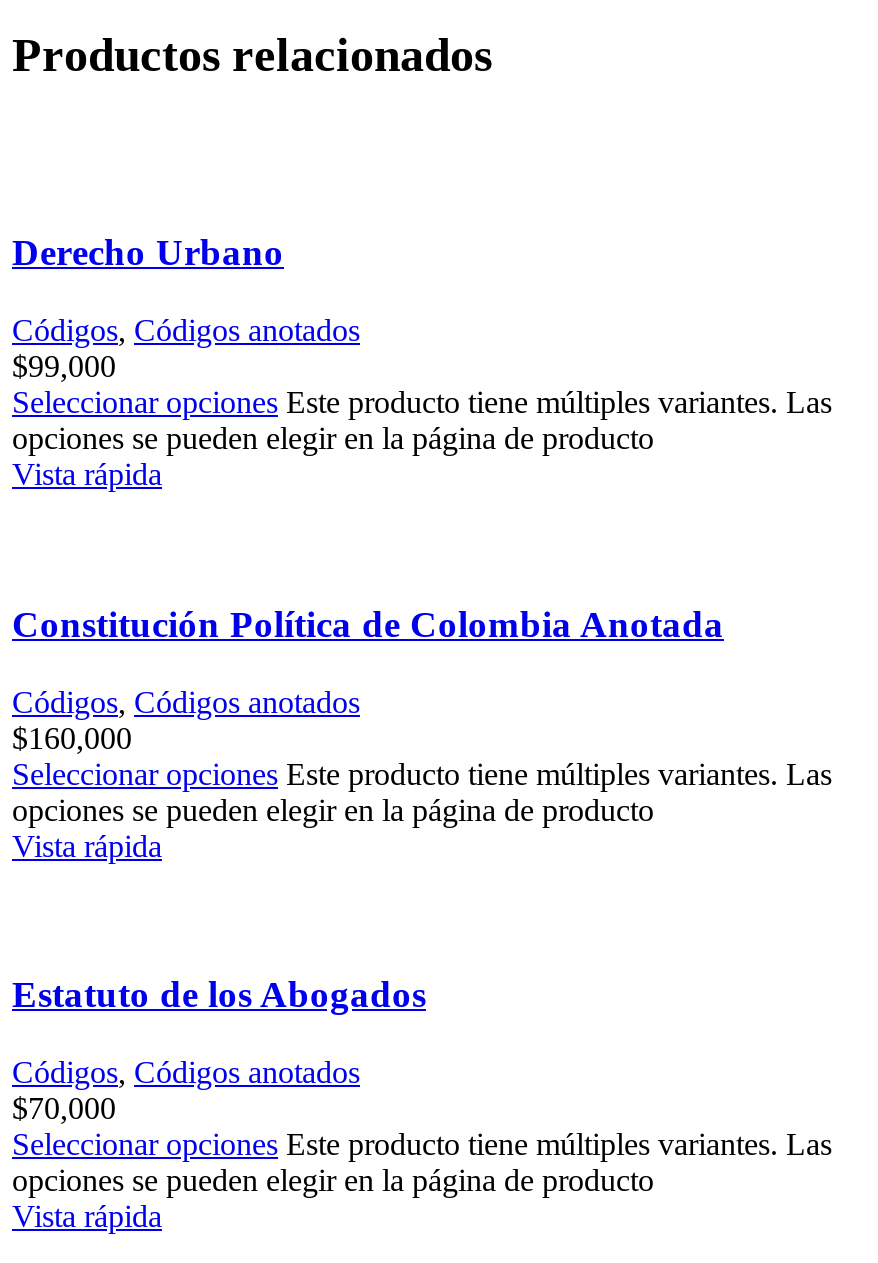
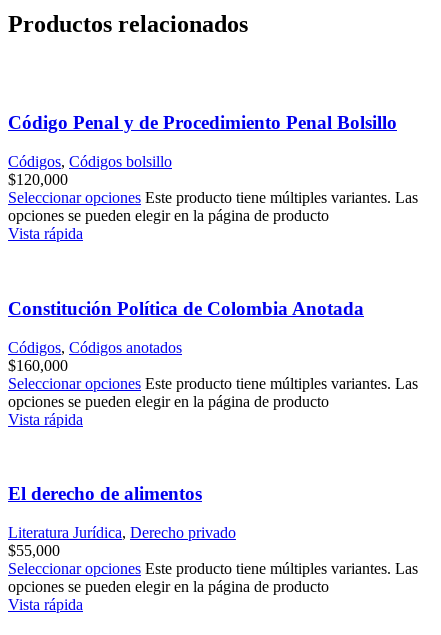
[12,232,284,274] Derecho Urbano -> [8,112,397,133] Código Penal y de Procedimiento Penal Bolsillo
[12,313,360,383] Códigos, Códigos anotados | $99,000 -> [8,153,172,188] Códigos, Códigos bolsillo | $120,000
[12,974,426,1016] Estatuto de los Abogados -> [8,483,202,504] El derecho de alimentos
[12,1055,360,1125] Códigos, Códigos anotados | $70,000 -> [8,524,236,559] Literatura Jurídica, Derecho privado | $55,000

